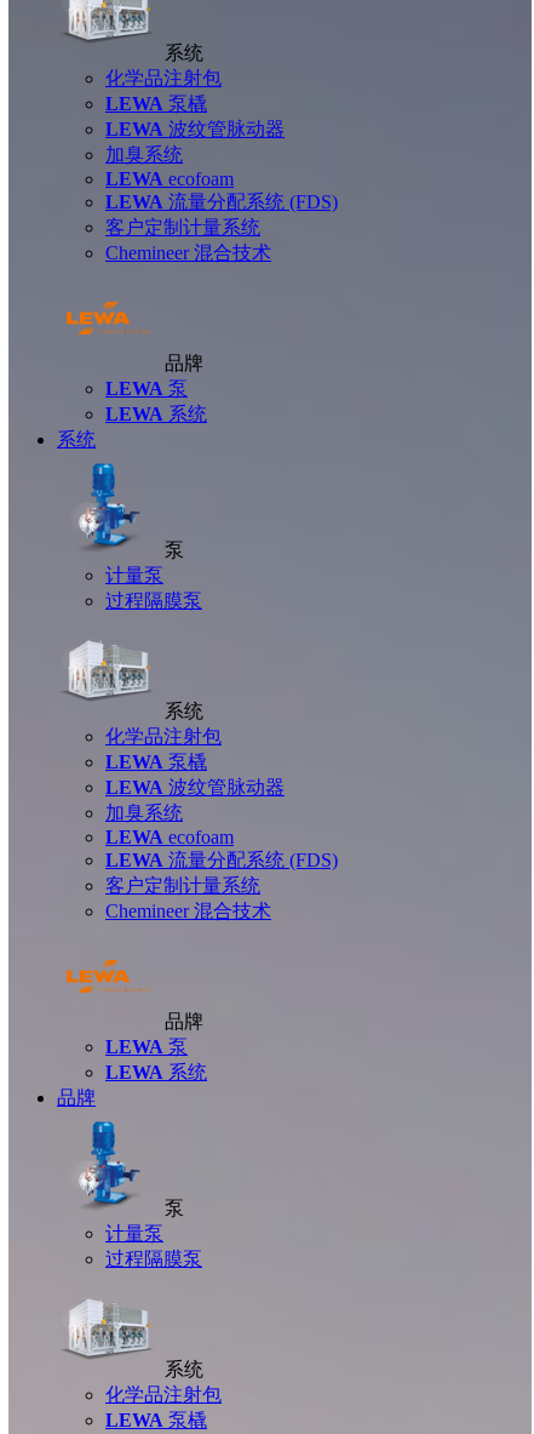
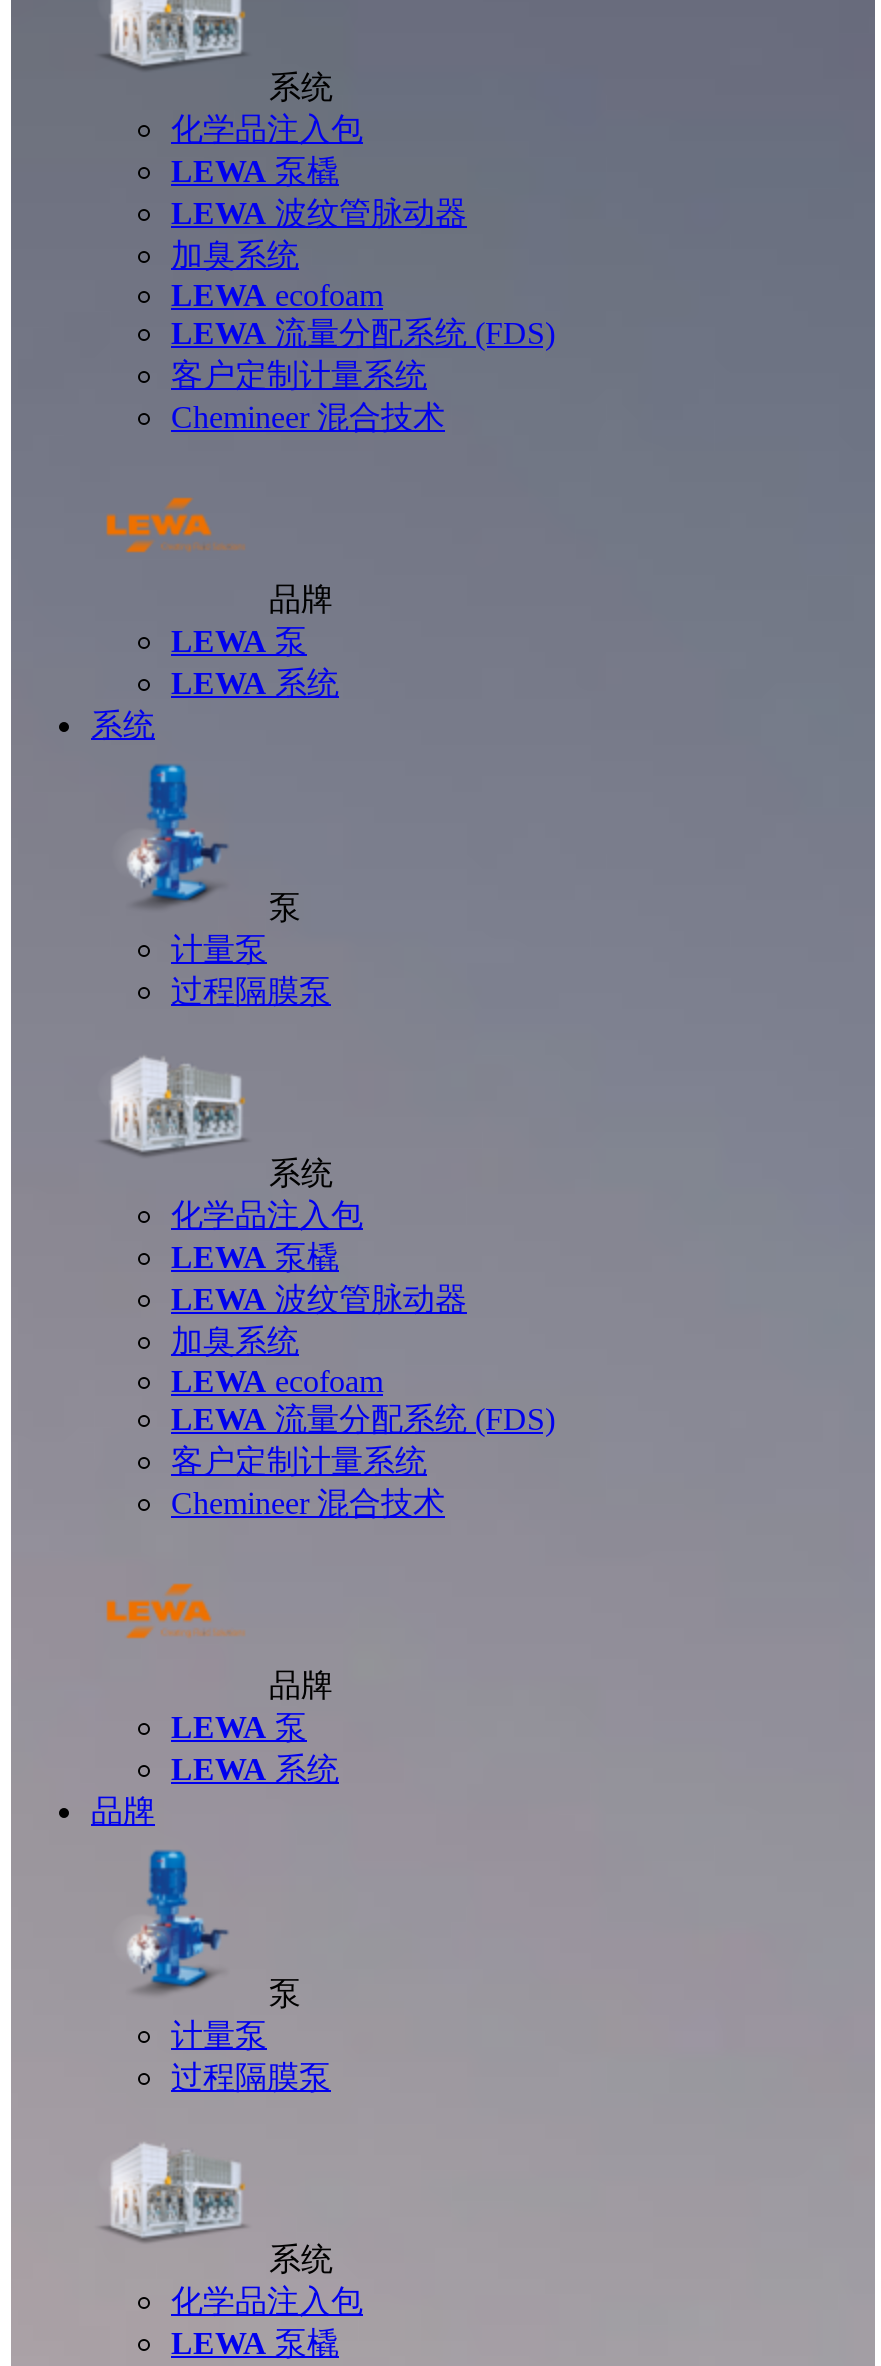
[105,68,222,88] 化学品注射包 -> [171,112,363,146] 化学品注入包
[105,726,222,747] 化学品注射包 -> [171,1198,363,1232] 化学品注入包
[105,1384,222,1405] 化学品注射包 -> [171,2284,363,2318] 化学品注入包

